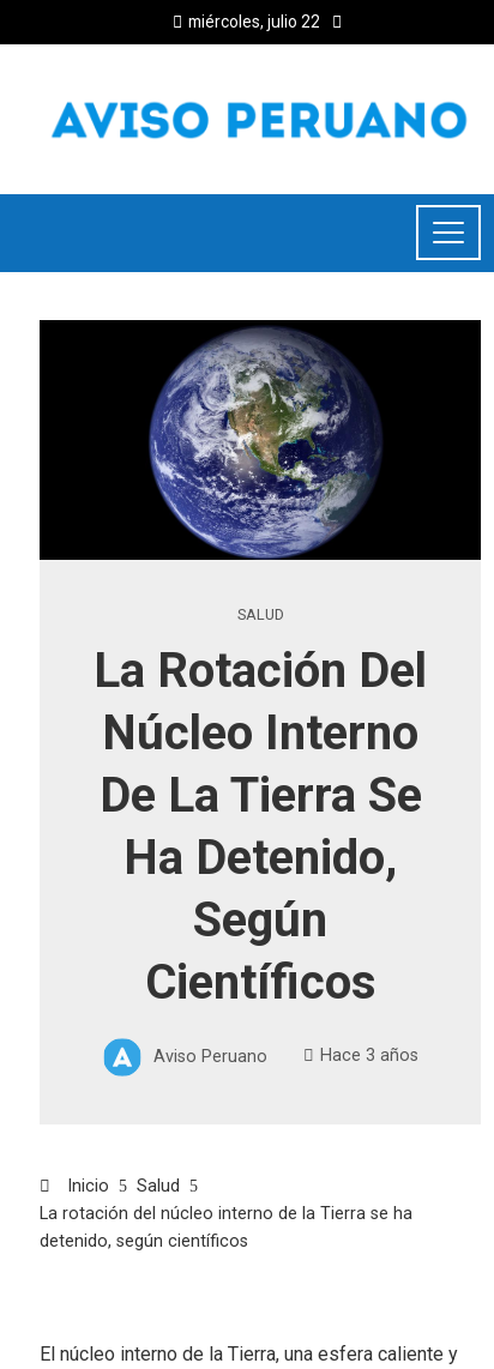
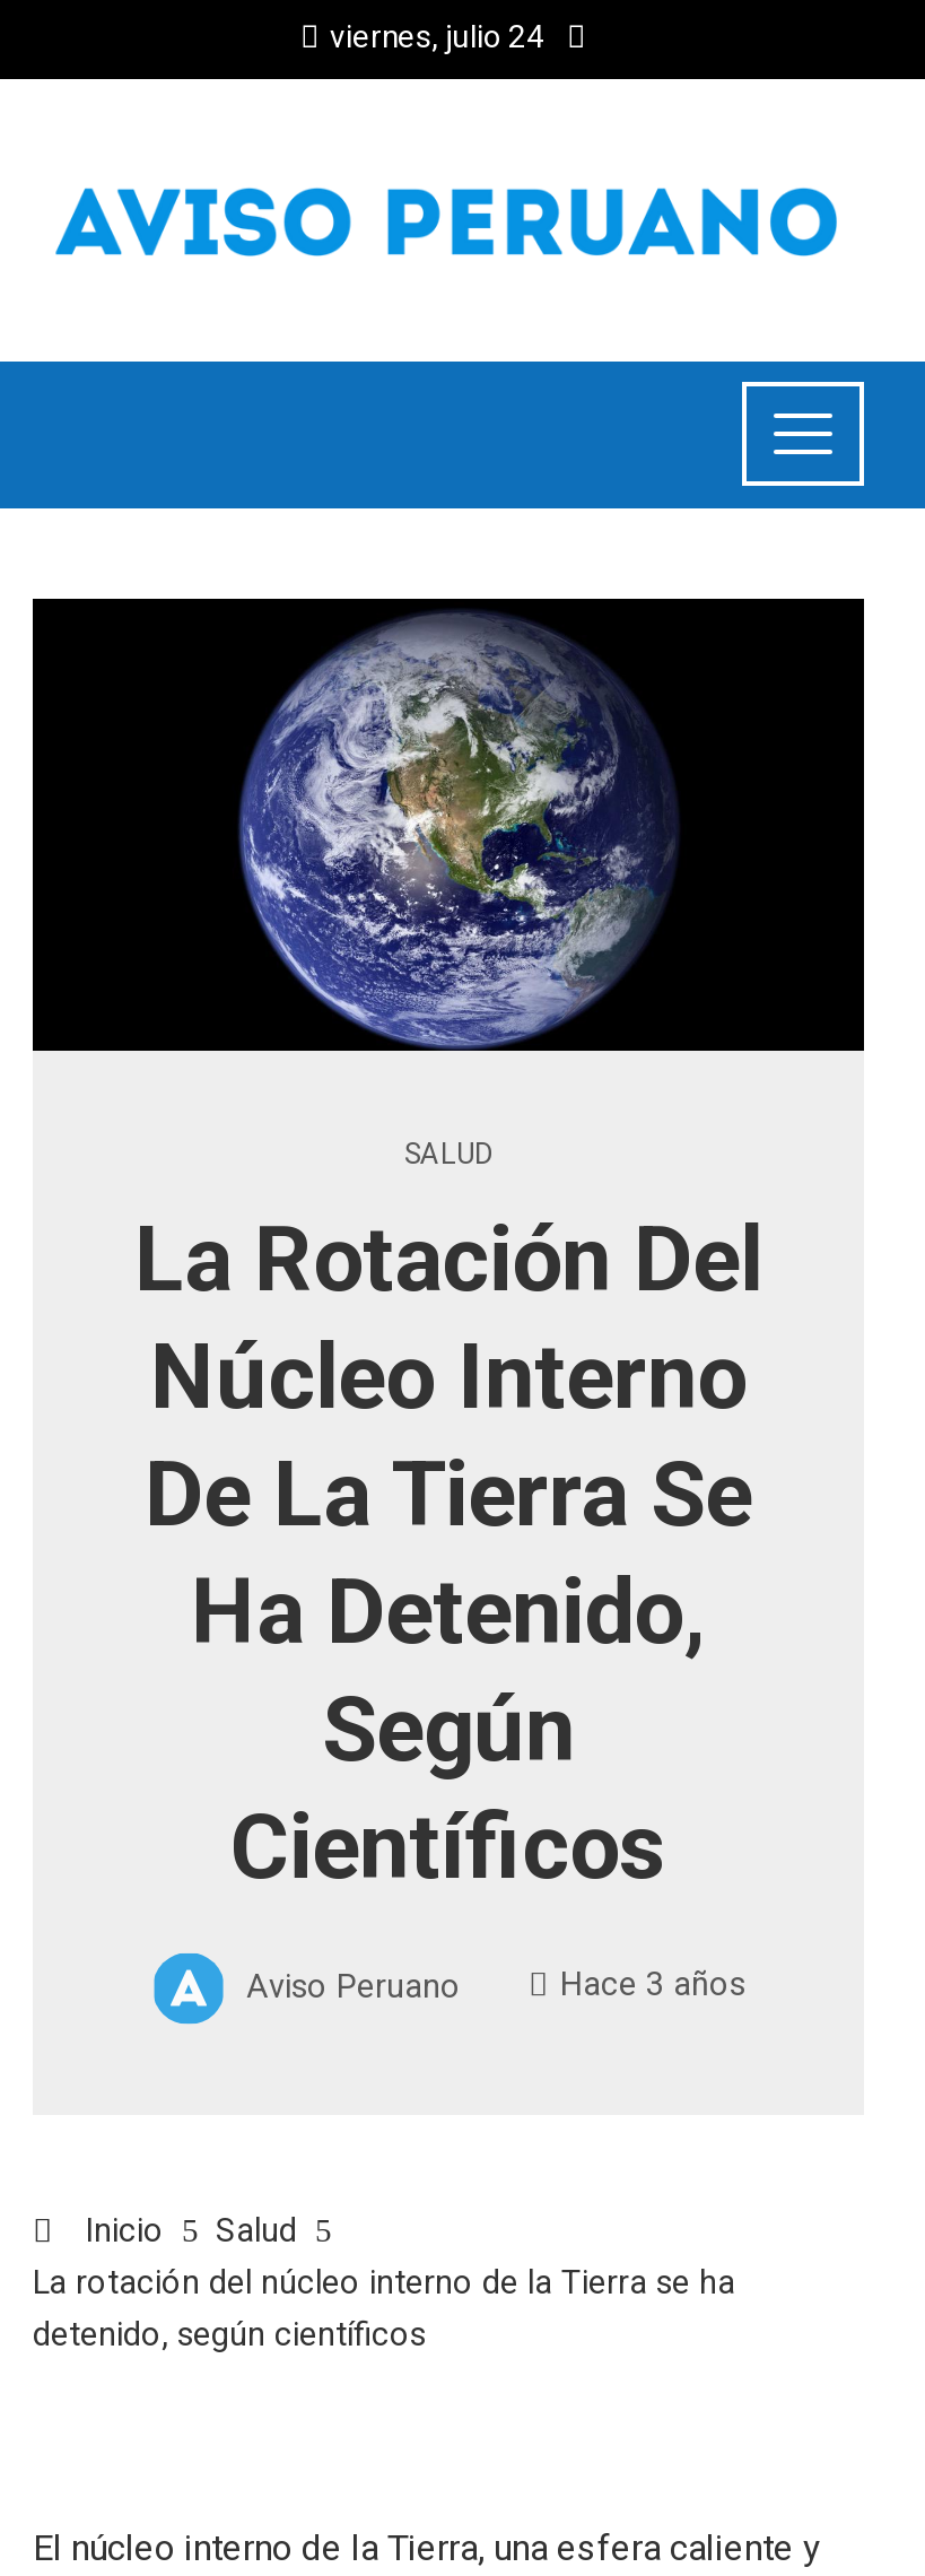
[188,12,320,31] miércoles, julio 22 -> [330,18,544,54] viernes, julio 24

